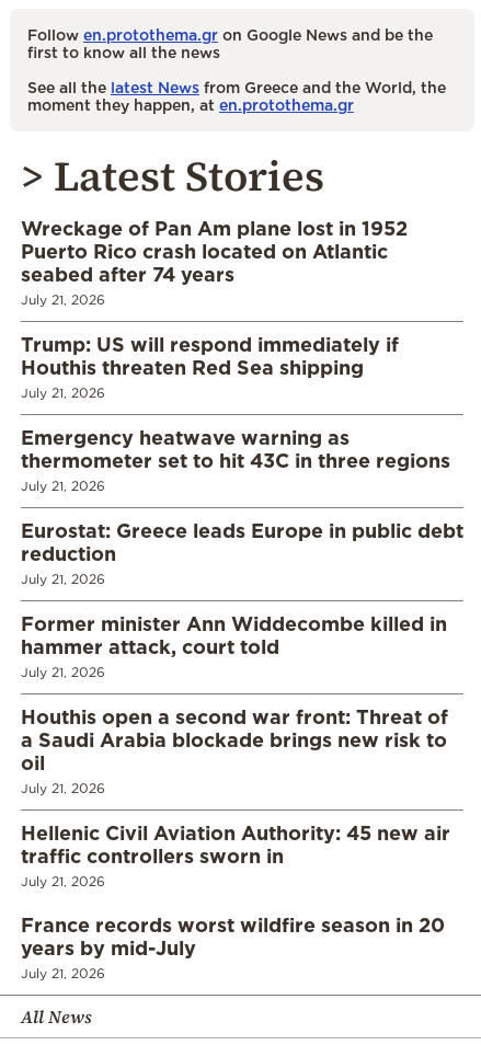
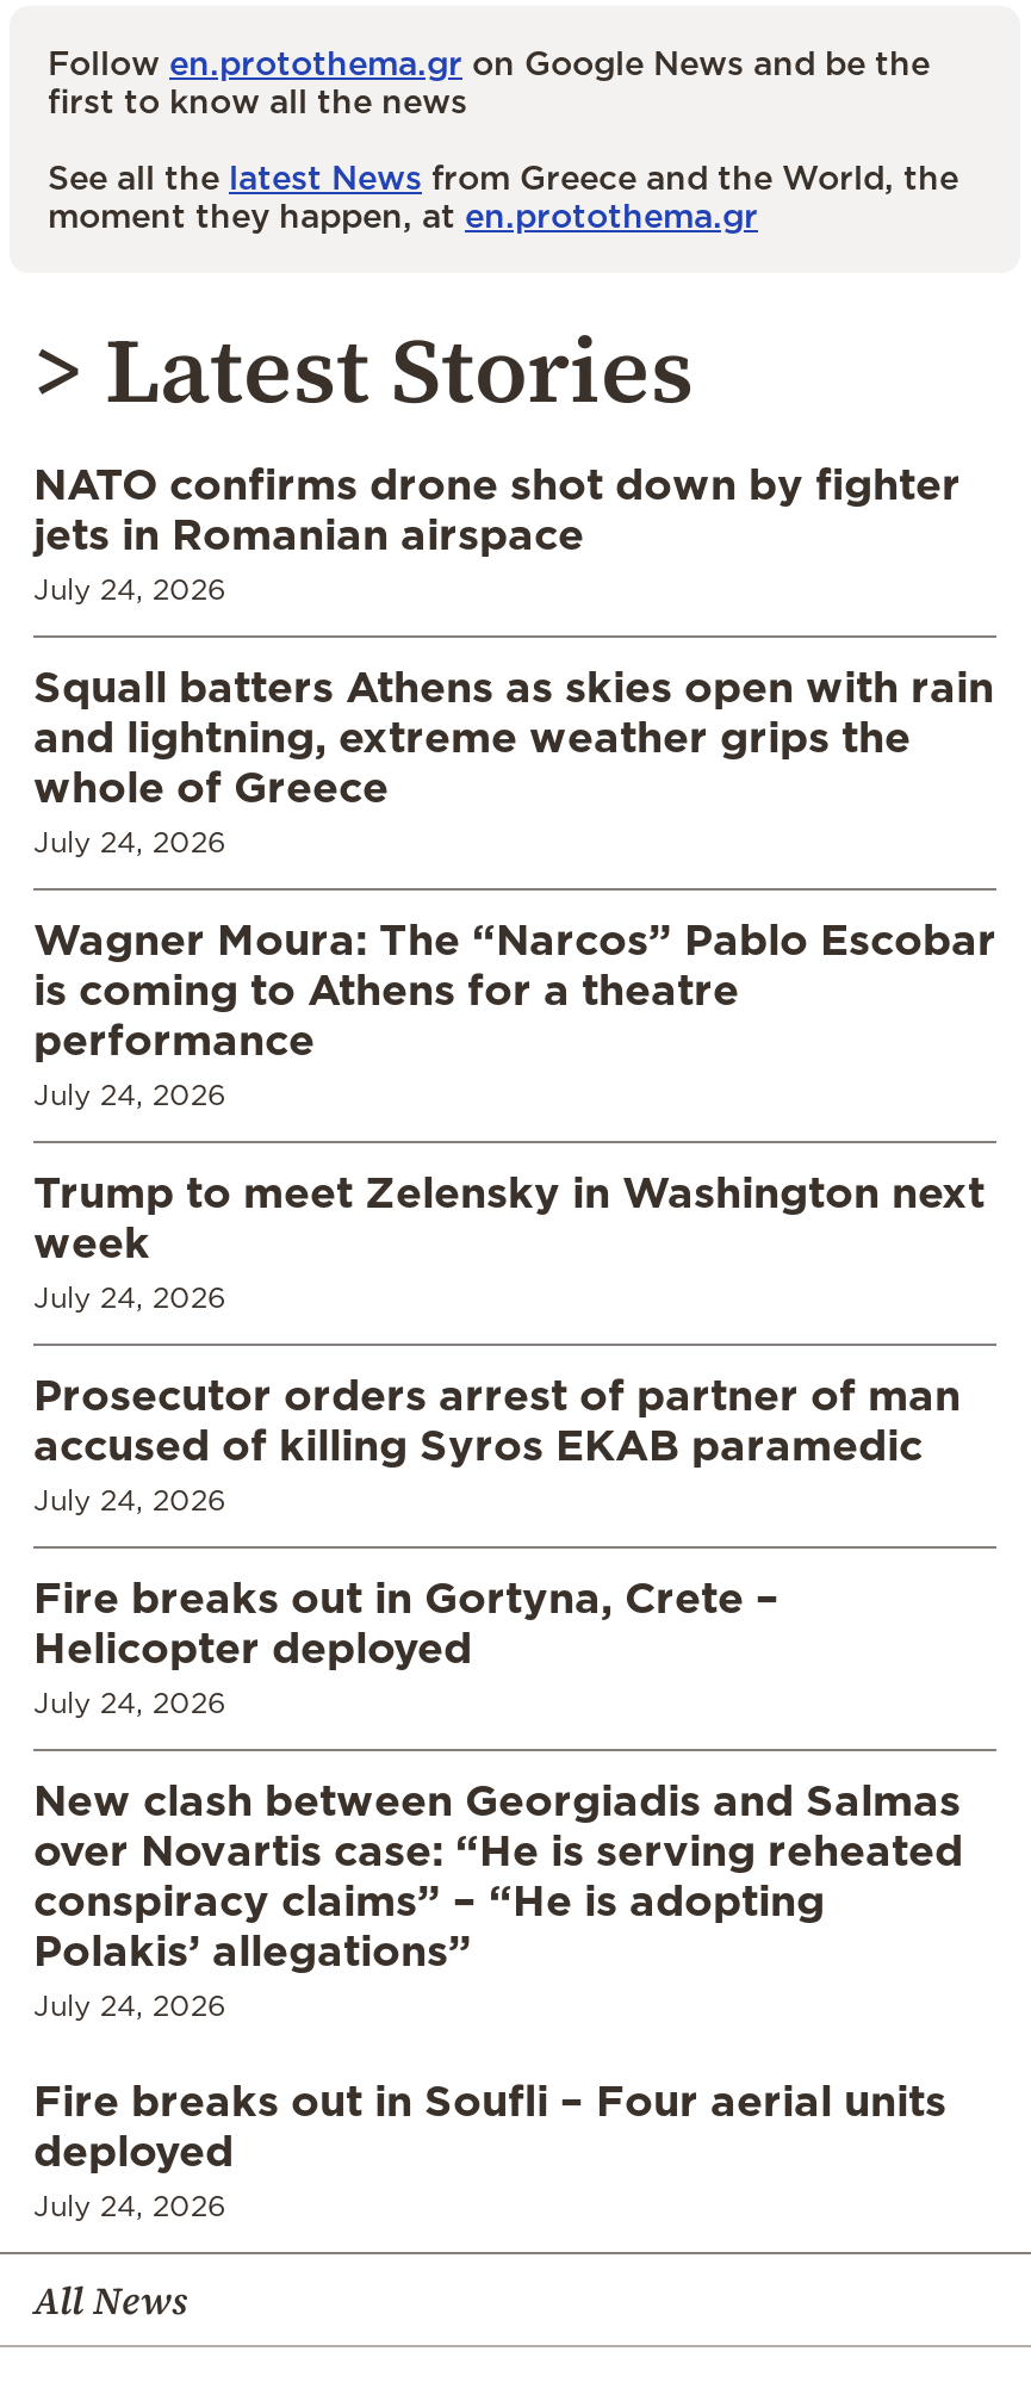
[21,217,408,307] Wreckage of Pan Am plane lost in 1952 | Puerto Rico crash located on Atlantic | seabed after 74 years | July 21, 2026 -> [33,460,961,605] NATO confirms drone shot down by fighter | jets in Romanian airspace | July 24, 2026
[21,333,399,400] Trump: US will respond immediately if | Houthis threaten Red Sea shipping | July 21, 2026 -> [33,662,994,858] Squall batters Athens as skies open with rain | and lightning, extreme weather grips the | whole of Greece | July 24, 2026
[21,426,450,493] Emergency heatwave warning as | thermometer set to hit 43C in three regions | July 21, 2026 -> [33,915,996,1111] Wagner Moura: The “Narcos” Pablo Escobar | is coming to Athens for a theatre | performance | July 24, 2026
[21,520,463,586] Eurostat: Greece leads Europe in public debt | reduction | July 21, 2026 -> [33,1168,985,1313] Trump to meet Zelensky in Washington next | week | July 24, 2026
[21,613,447,679] Former minister Ann Widdecombe killed in | hammer attack, court told | July 21, 2026 -> [33,1371,961,1516] Prosecutor orders arrest of partner of man | accused of killing Syros EKAB paramedic | July 24, 2026
[21,706,448,796] Houthis open a second war front: Threat of | a Saudi Arabia blockade brings new risk to | oil | July 21, 2026 -> [33,1573,780,1719] Fire breaks out in Gortyna, Crete – | Helicopter deployed | July 24, 2026
[21,822,450,889] Hellenic Civil Aviation Authority: 45 new air | traffic controllers sworn in | July 21, 2026 -> [33,1776,963,2021] New clash between Georgiadis and Salmas | over Novartis case: “He is serving reheated | conspiracy claims” – “He is adopting | Polakis’ allegations” | July 24, 2026
[21,914,445,981] France records worst wildfire season in 20 | years by mid-July | July 21, 2026 -> [33,2076,946,2222] Fire breaks out in Soufli – Four aerial units | deployed | July 24, 2026

